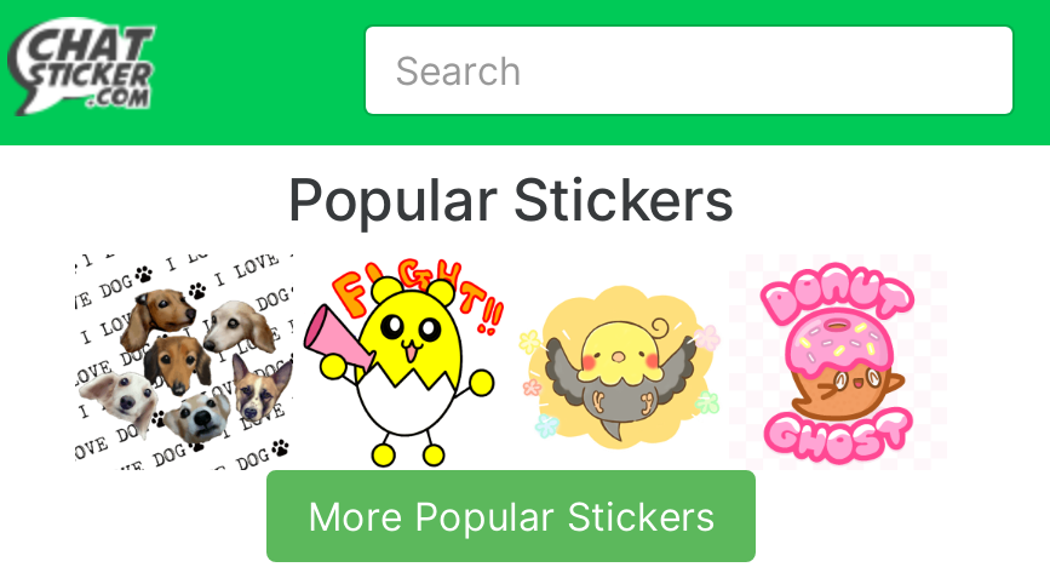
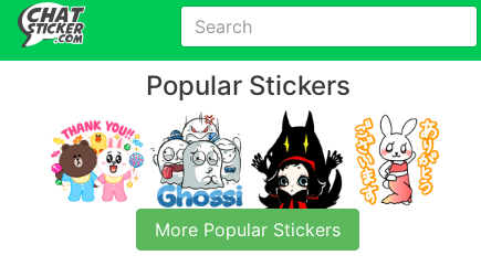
[73,252,719,472] [image] -> [50,110,344,210] [image]
[746,259,930,468] [image] -> [354,114,440,206] [image]

